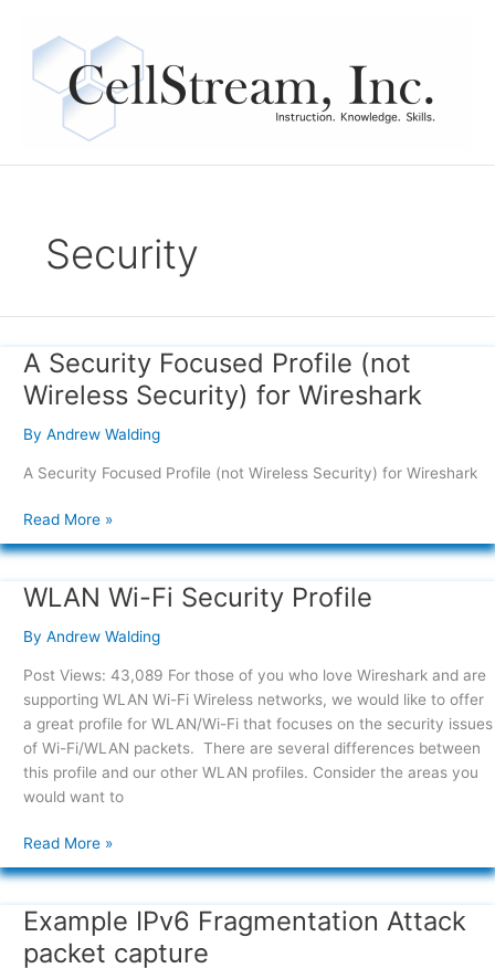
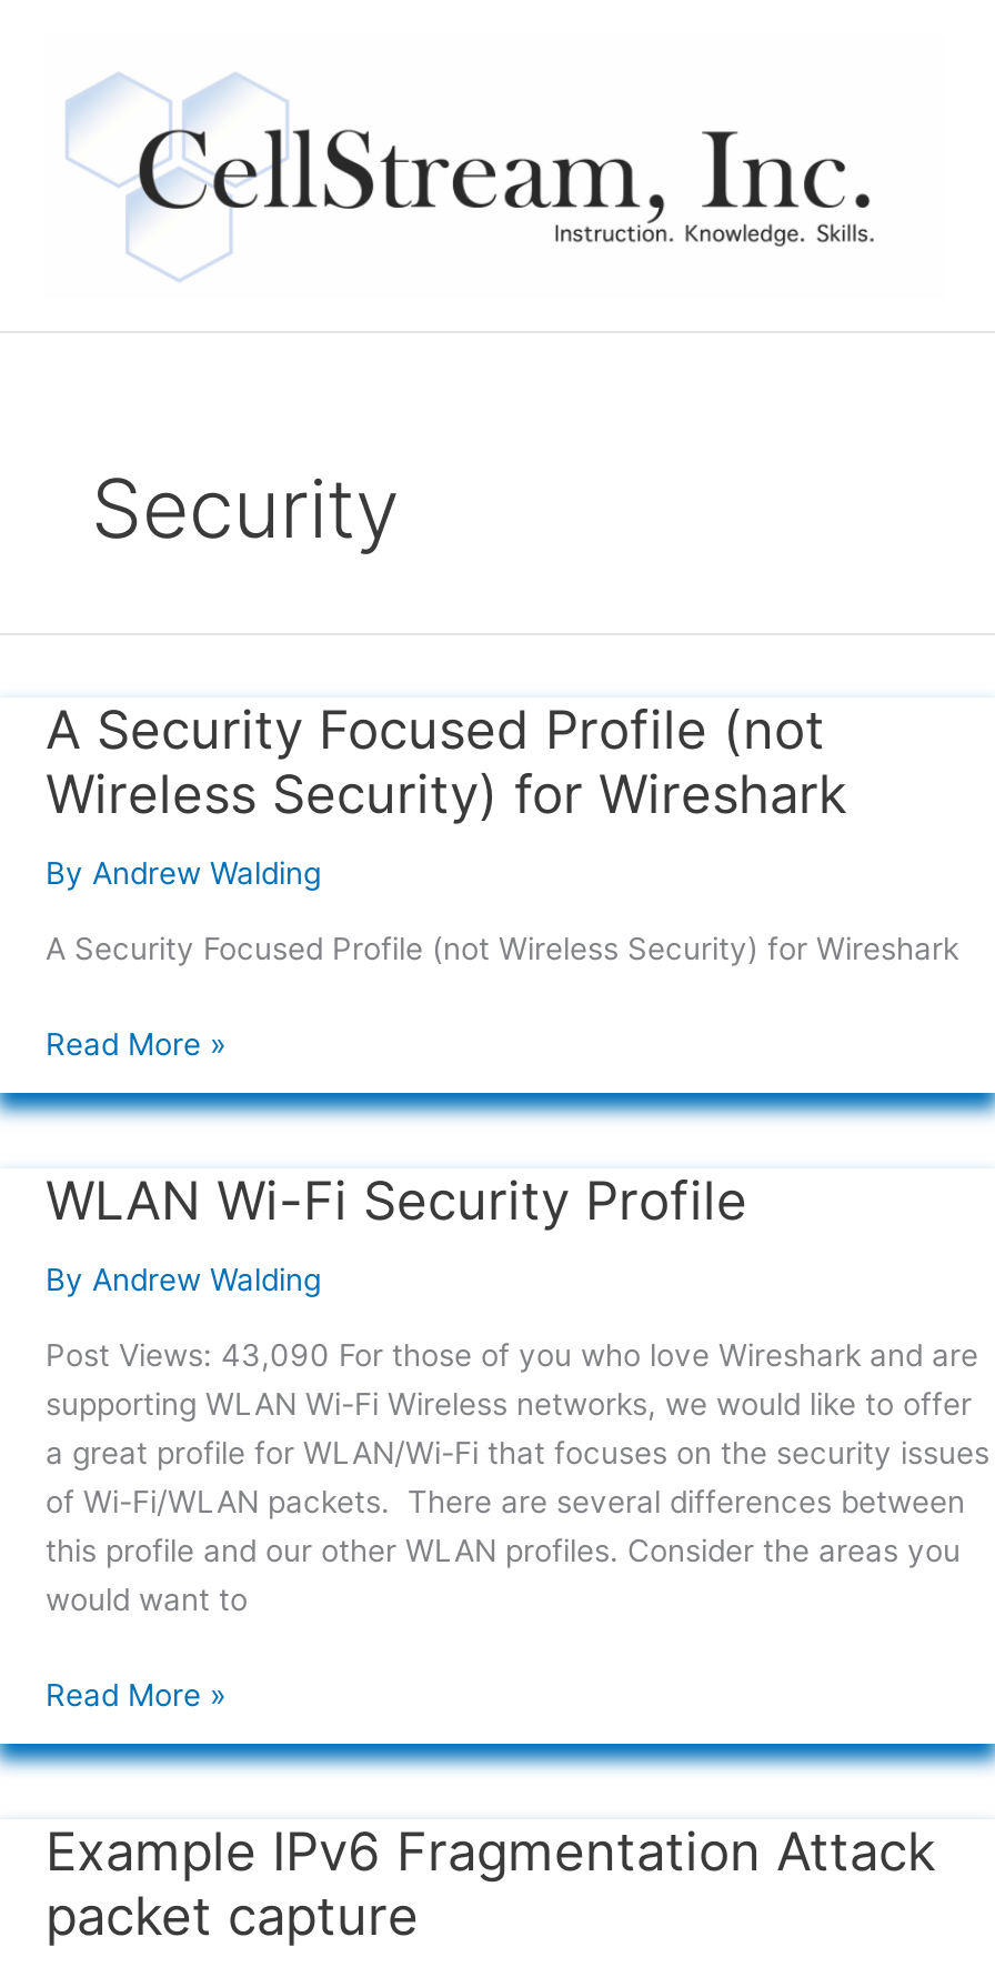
[23,666,486,684] Post Views: 43,089 For those of you who love Wireshark and are -> [46,1338,978,1374] Post Views: 43,090 For those of you who love Wireshark and are

